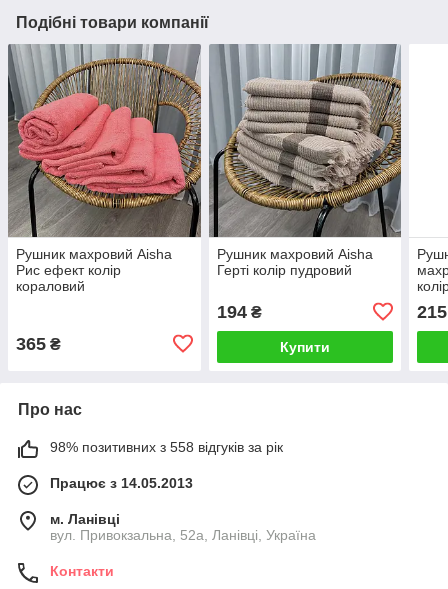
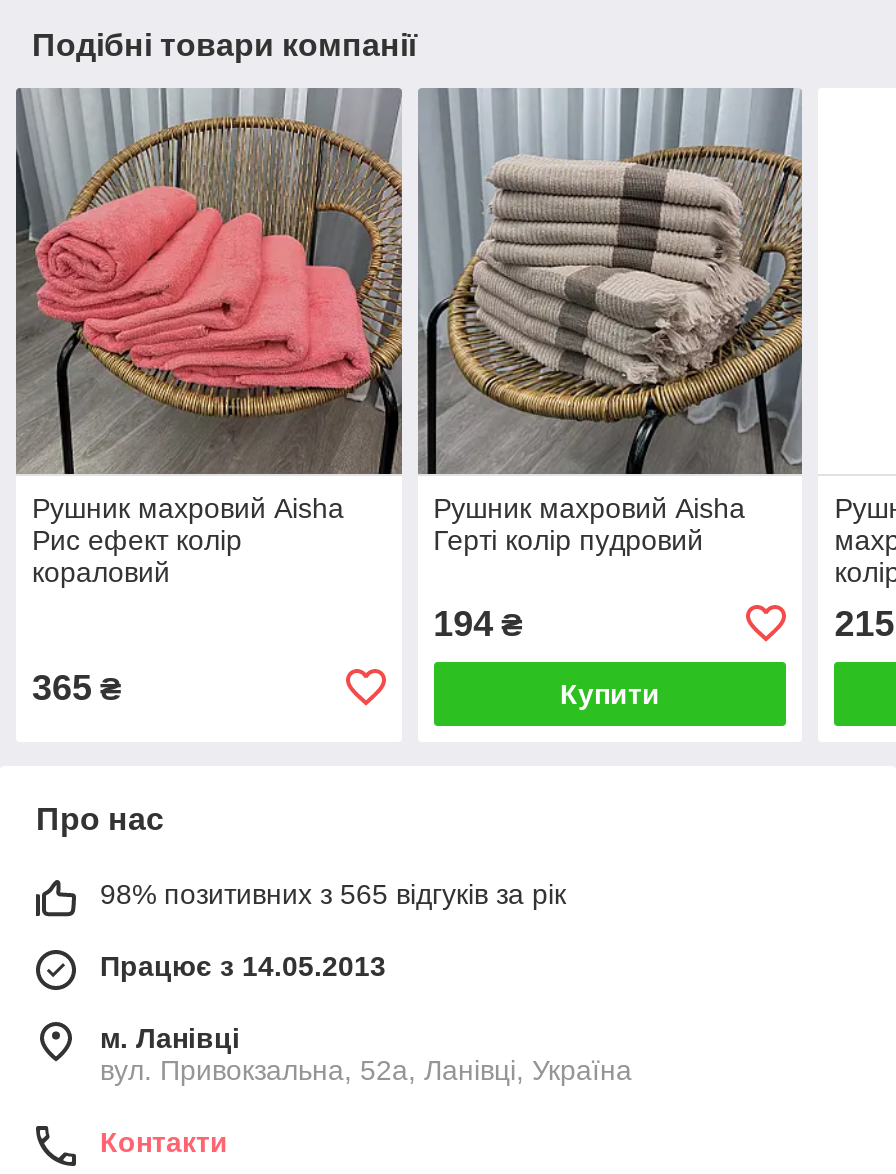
[50,439,283,455] 98% позитивних з 558 відгуків за рік -> [100,878,566,910] 98% позитивних з 565 відгуків за рік

